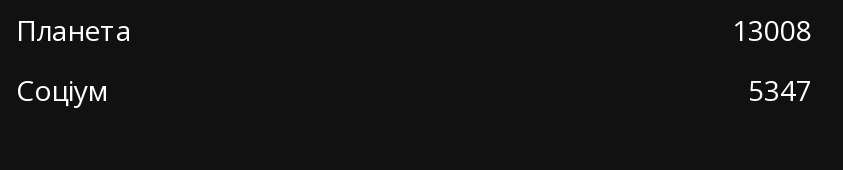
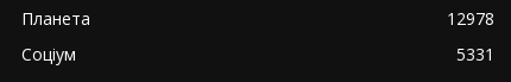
[732,11,812,49] 13008 -> [447,7,494,29] 12978
[748,71,812,109] 5347 -> [456,43,494,65] 5331

